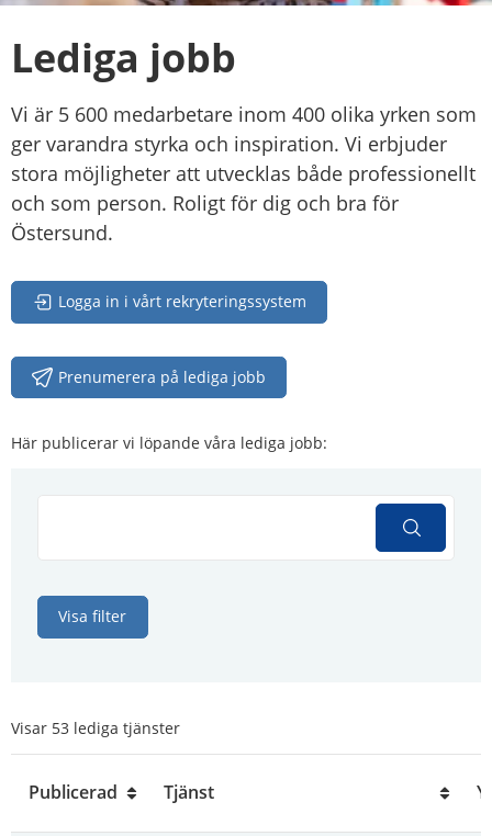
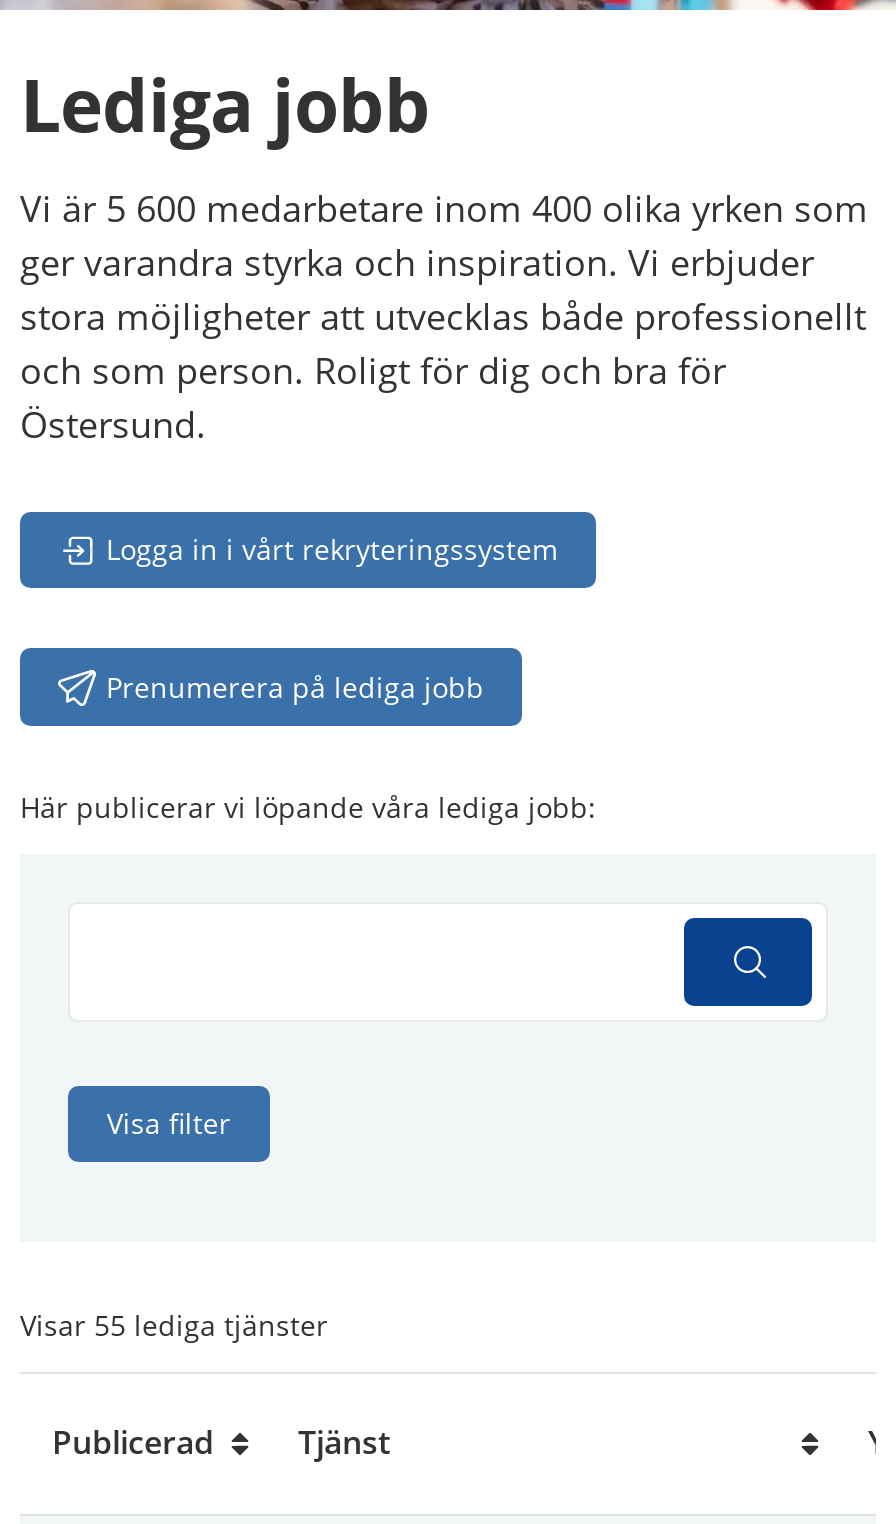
[11,717,180,738] Visar 53 lediga tjänster -> [20,1307,328,1345] Visar 55 lediga tjänster

